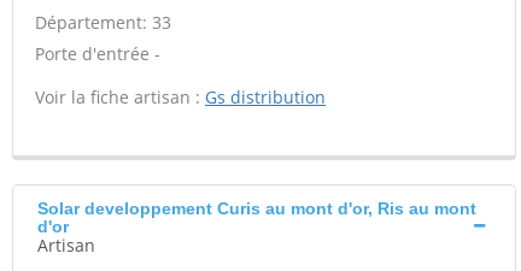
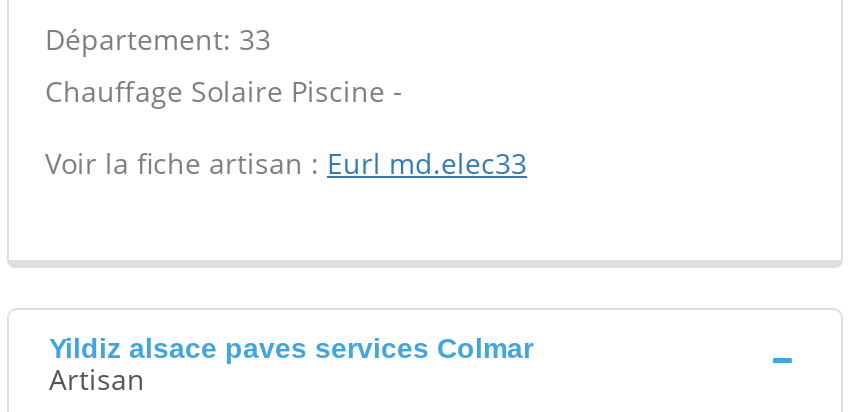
[35,42,160,65] Porte d'entrée - -> [45,72,403,110] Chauffage Solaire Piscine -
[35,86,326,108] Voir la fiche artisan : Gs distribution -> [45,144,527,182] Voir la fiche artisan : Eurl md.elec33
[37,199,476,236] Solar developpement Curis au mont d'or, Ris au mont | d'or -> [49,332,533,364] Yildiz alsace paves services Colmar

